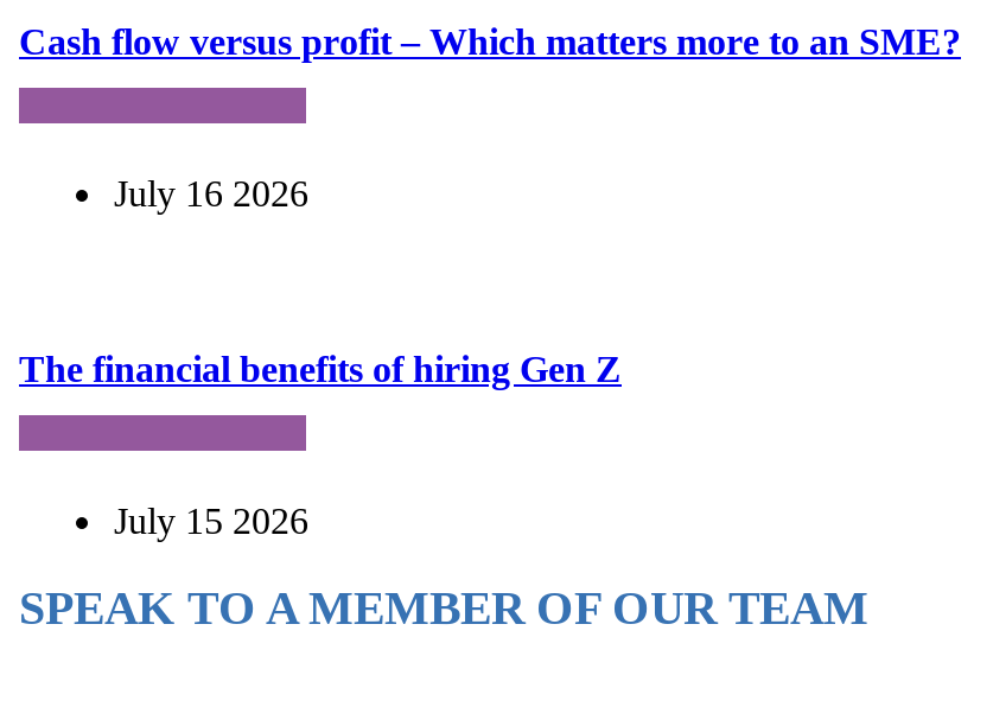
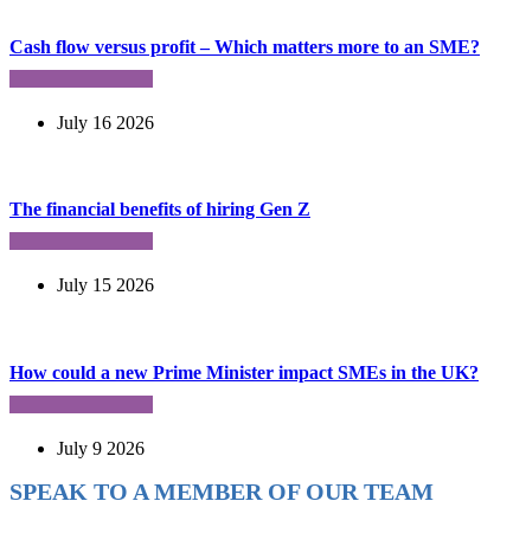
none -> [9,362,479,382] How could a new Prime Minister impact SMEs in the UK?
none -> [57,438,145,458] July 9 2026

